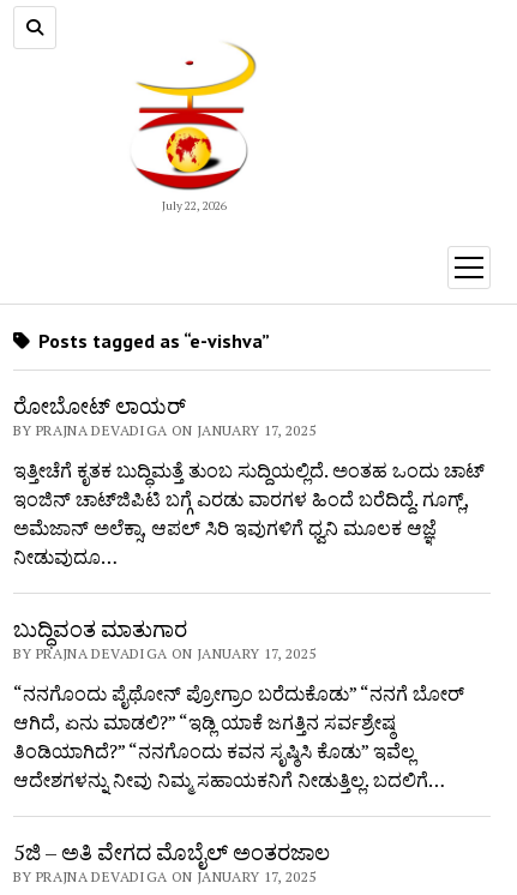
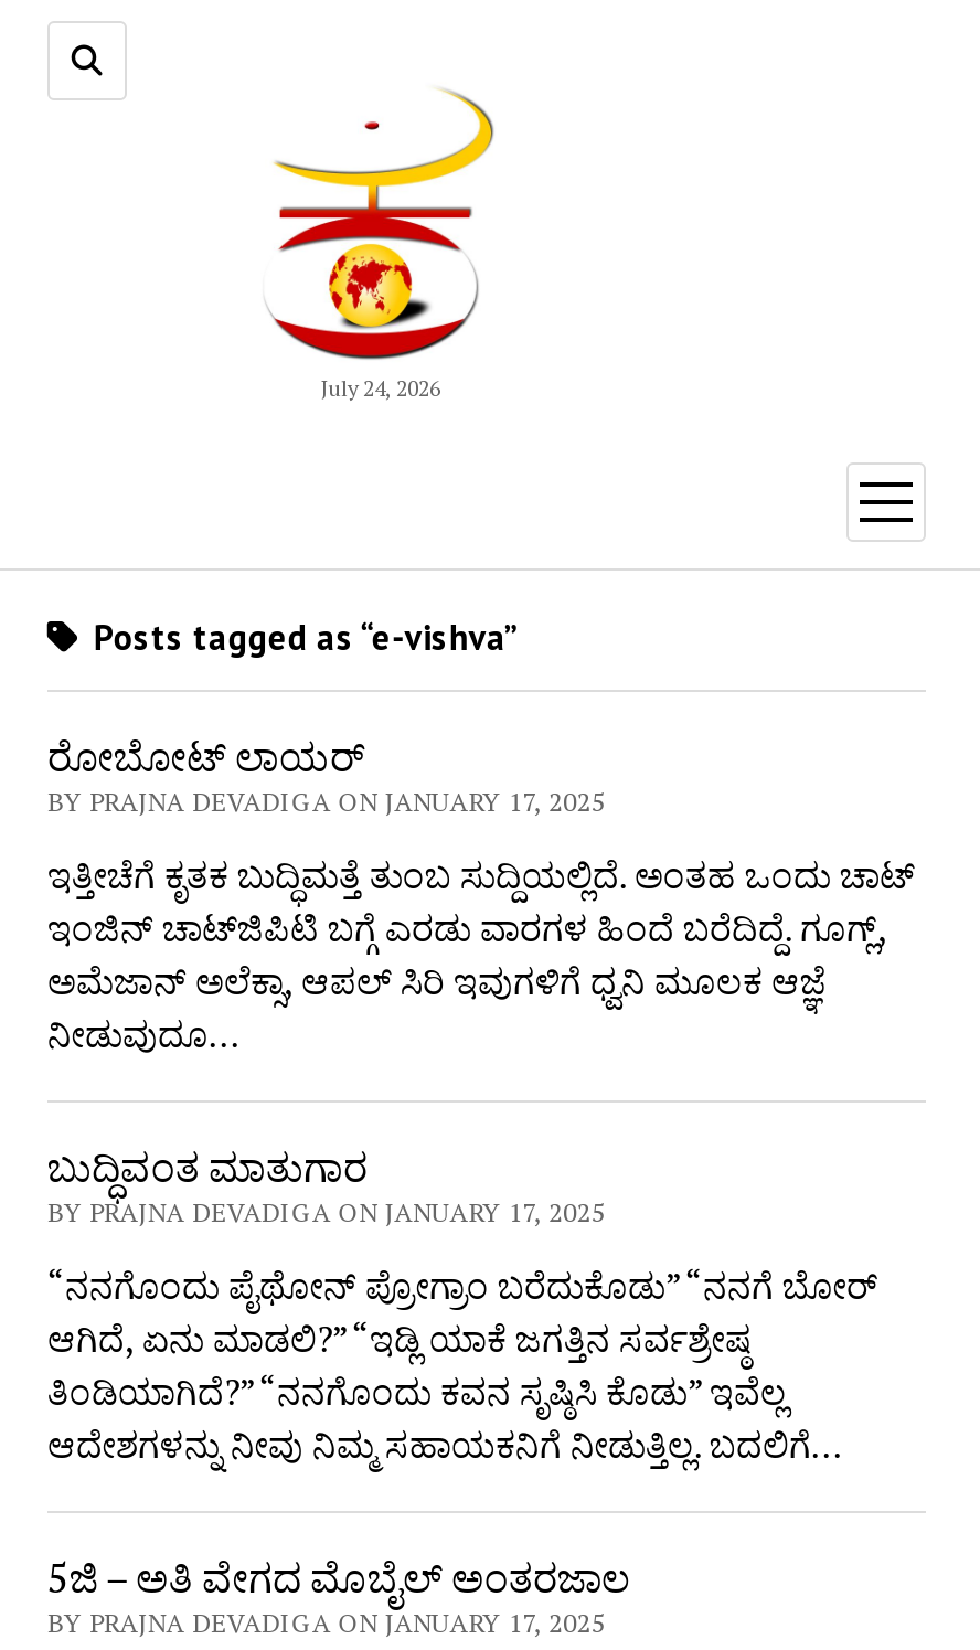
[162,197,227,213] July 22, 2026 -> [321,373,440,402] July 24, 2026

